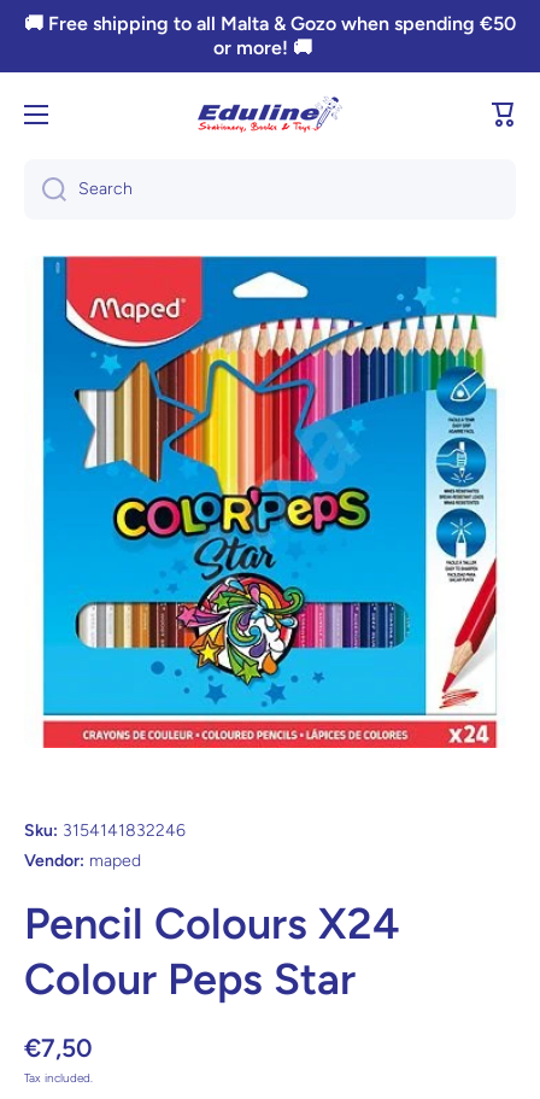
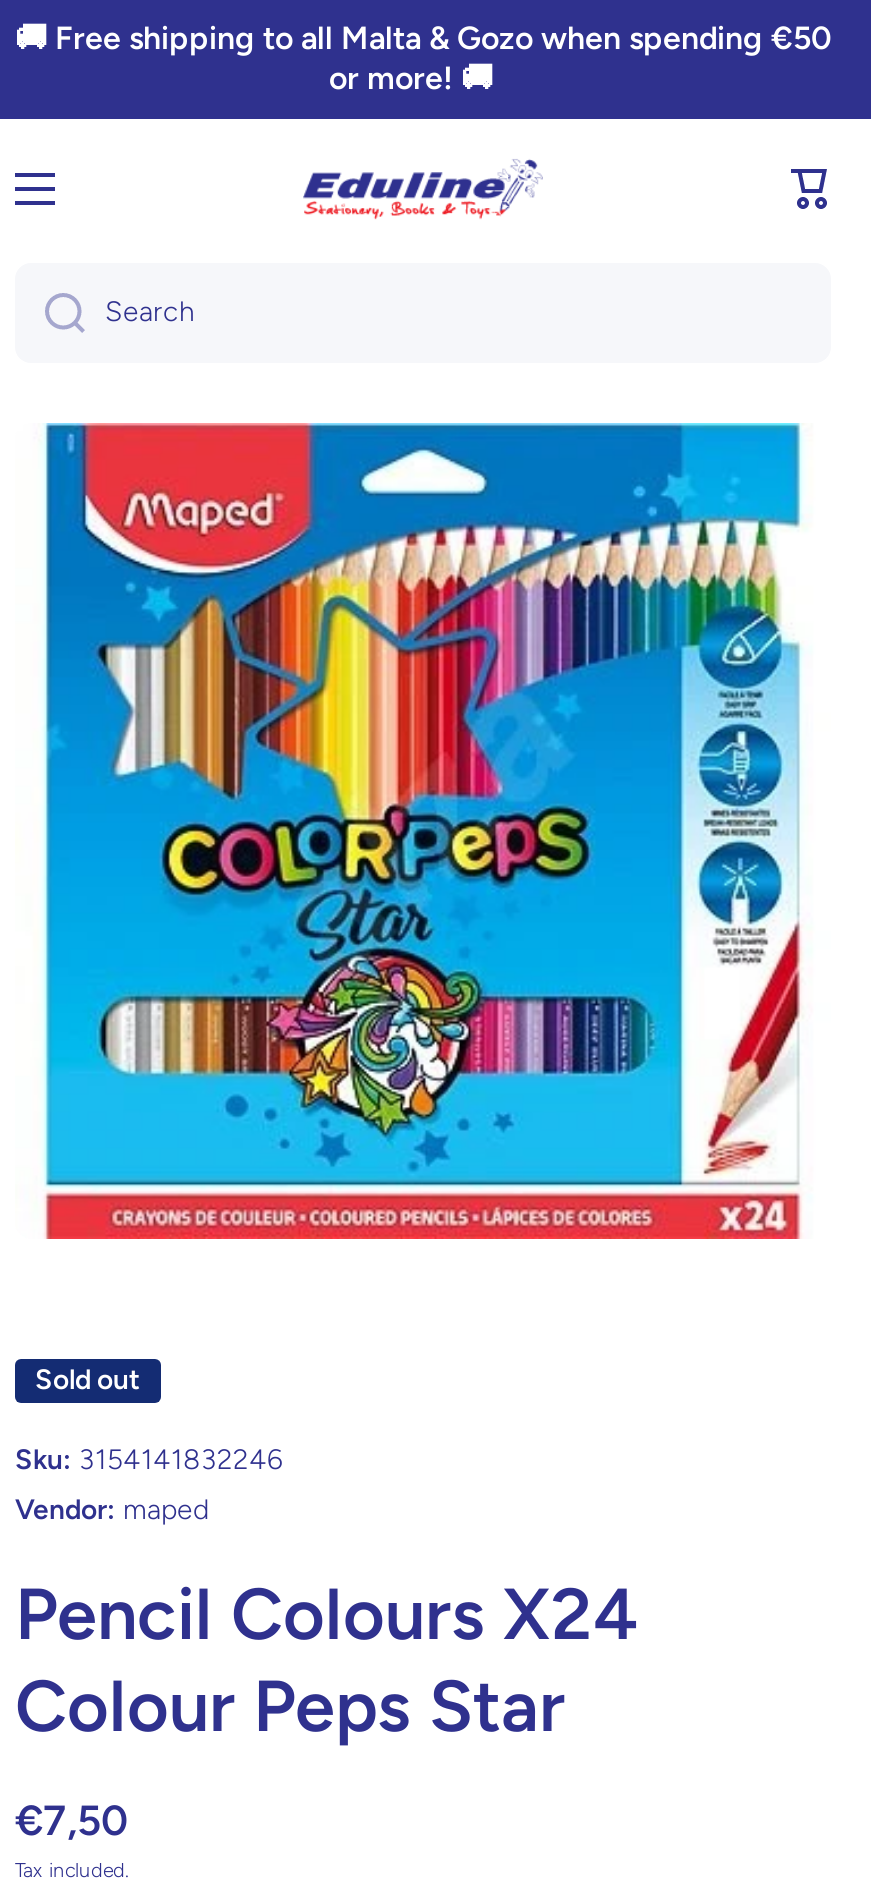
none -> [35,1363,141,1397] Sold out

